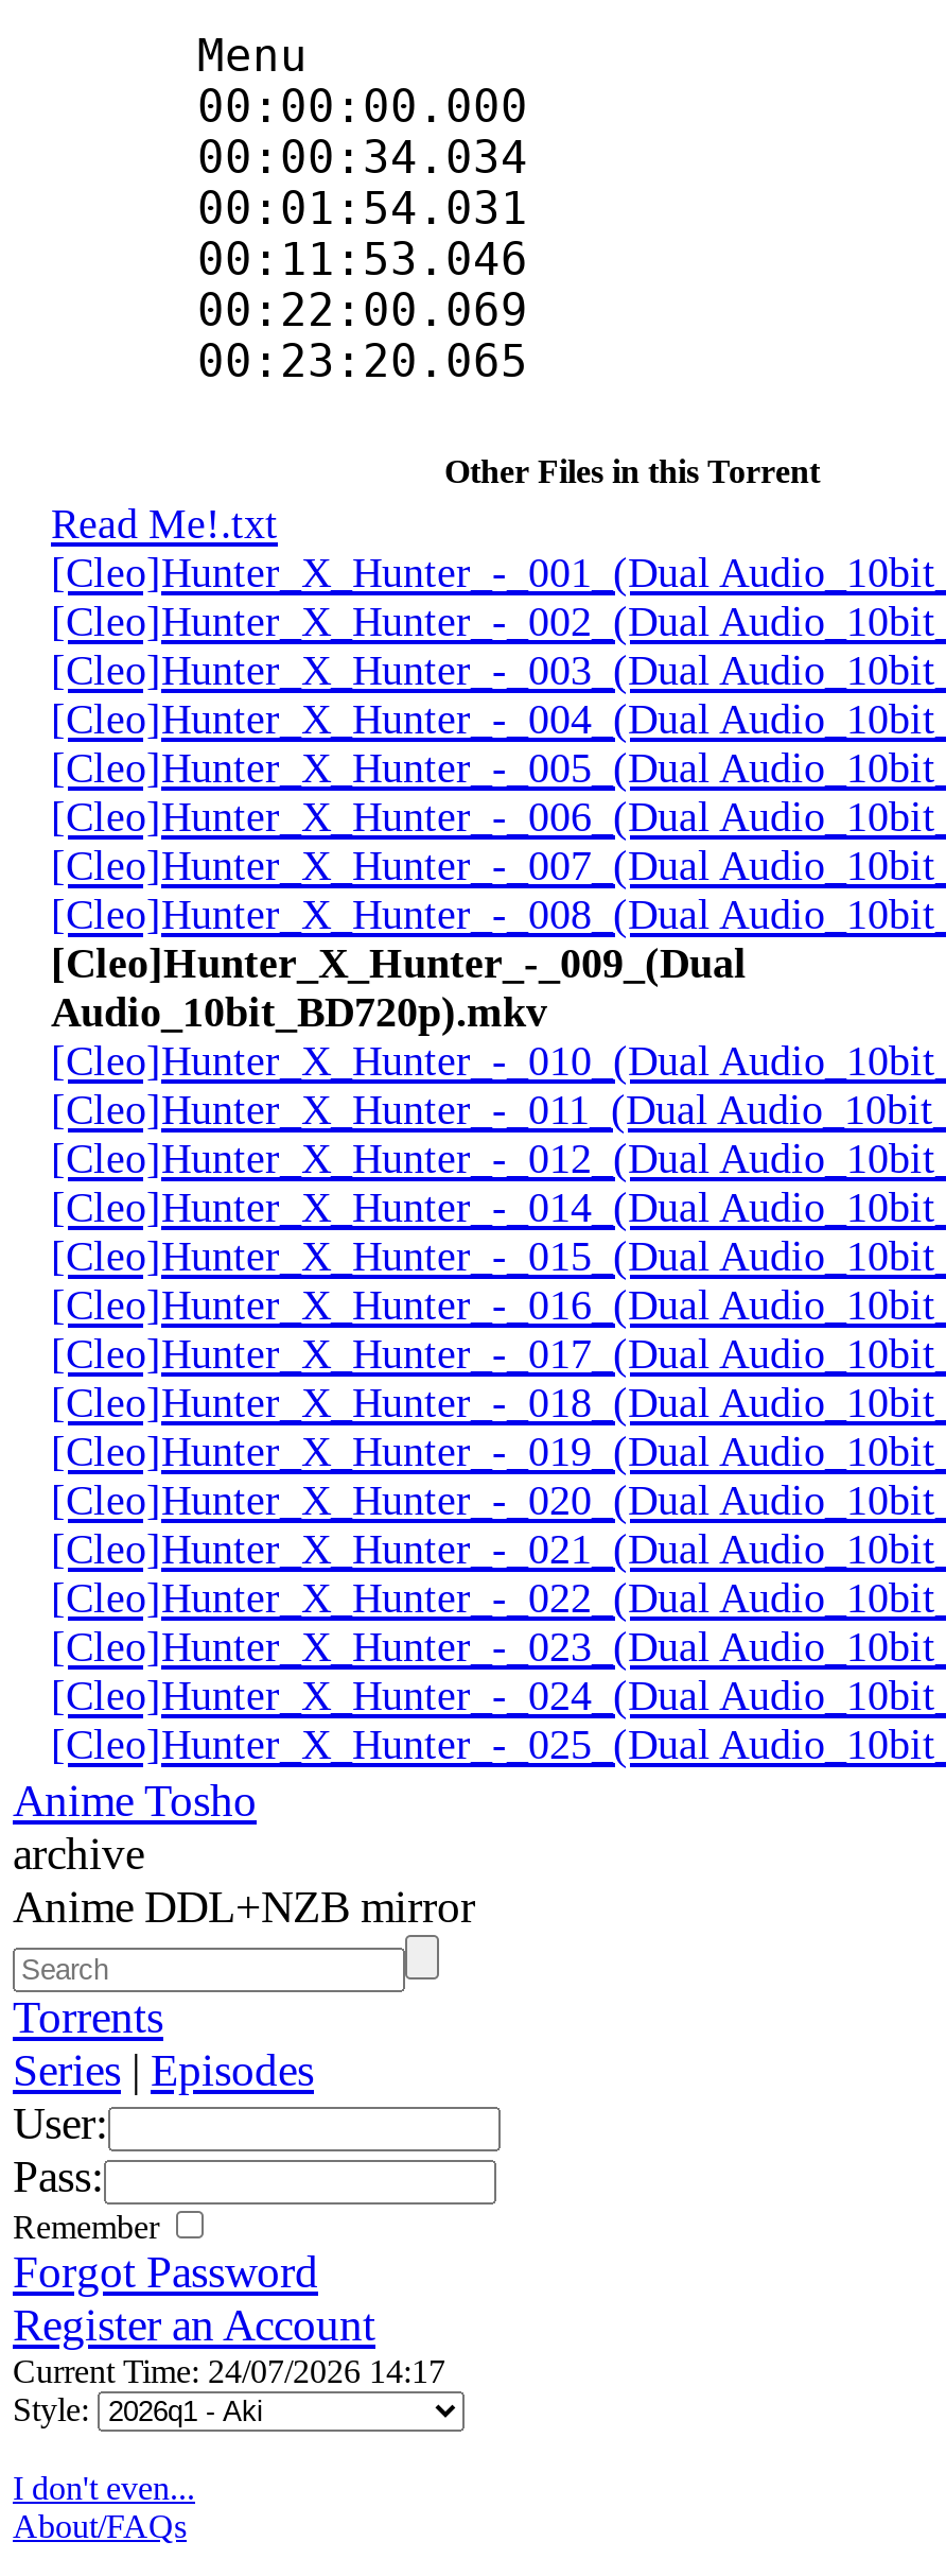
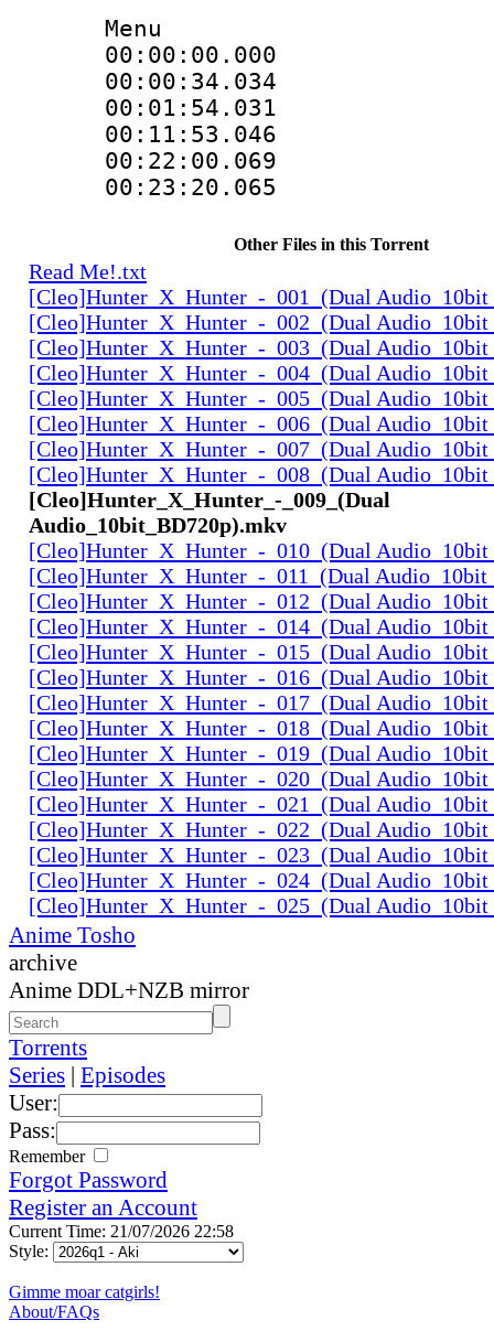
[13,2353,445,2389] Current Time: 24/07/2026 14:17 -> [9,1222,234,1240] Current Time: 21/07/2026 22:58
[13,2469,195,2506] I don't even... -> [9,1282,160,1301] Gimme moar catgirls!

